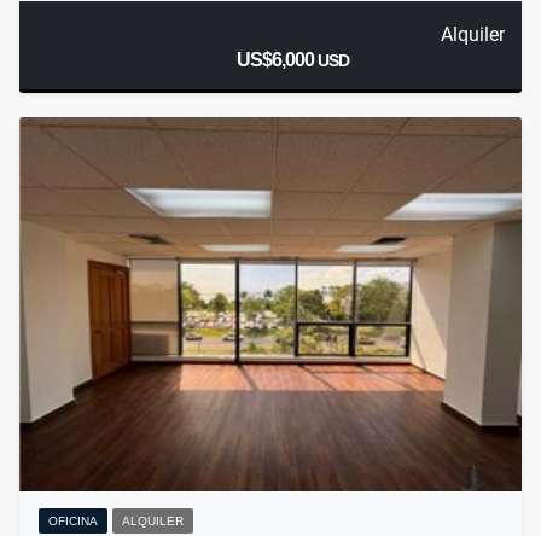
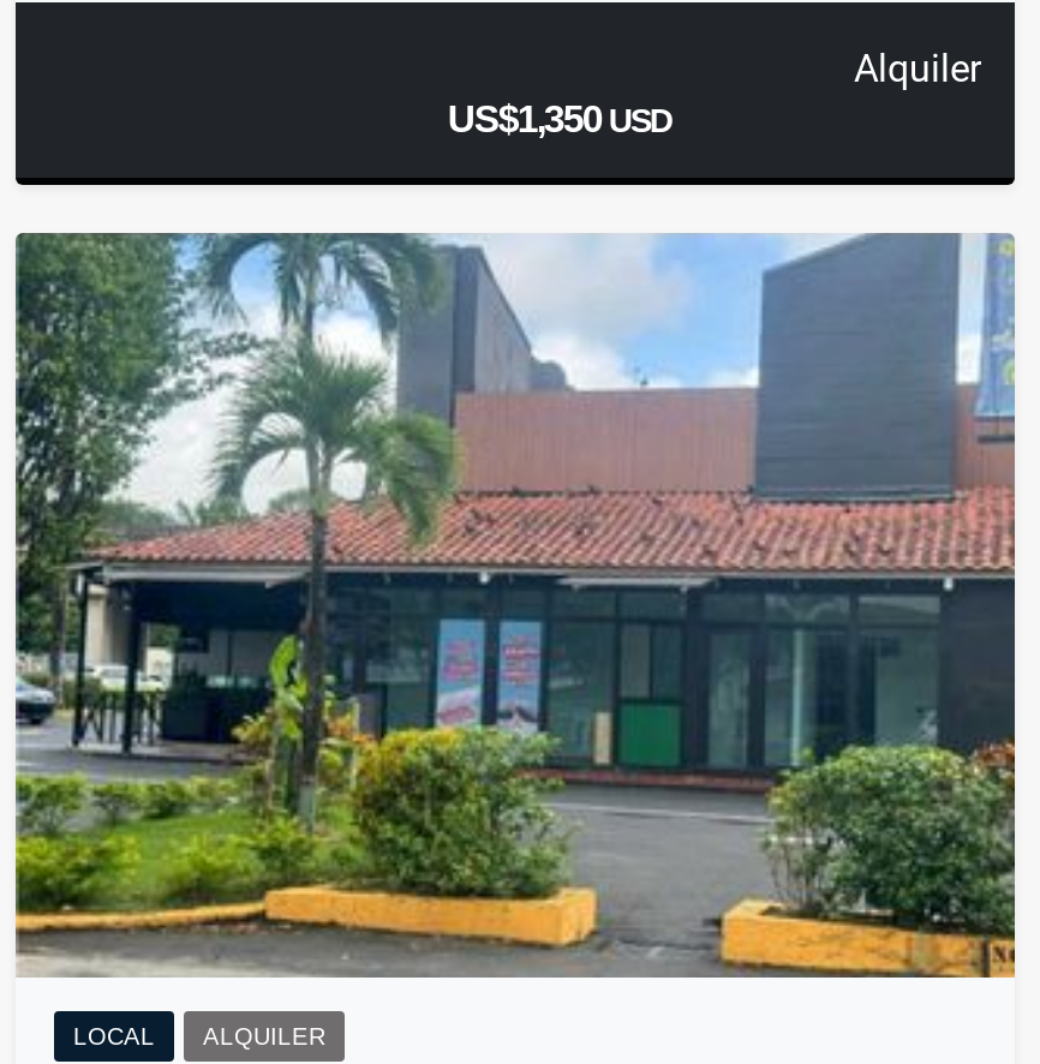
[236,50,349,70] US$6,000 USD -> [447,99,671,140] US$1,350 USD
[18,116,523,528] [image] | OFICINA -> [13,231,1017,1050] [image] | LOCAL

